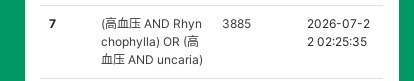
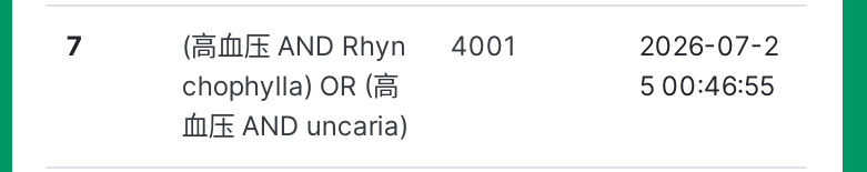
[101,16,251,31] (高血压 AND Rhyn 3885 -> [182,29,517,62] (高血压 AND Rhyn 4001
[307,34,367,49] 2 02:25:35 -> [639,69,774,102] 5 00:46:55

